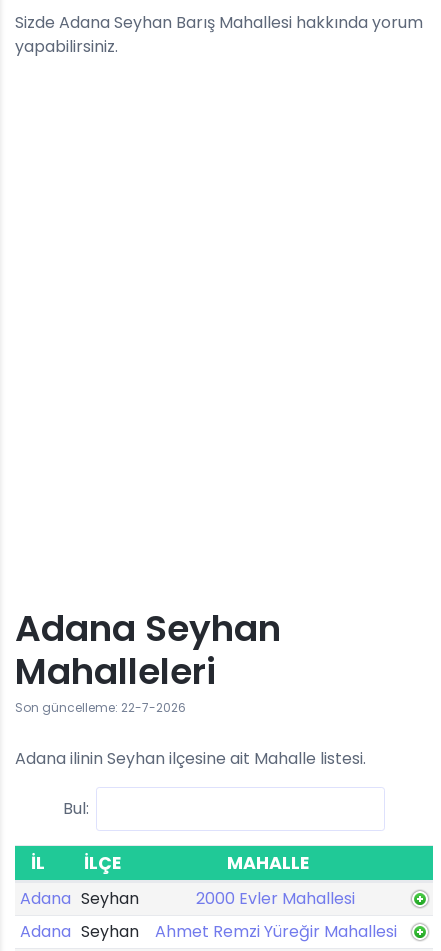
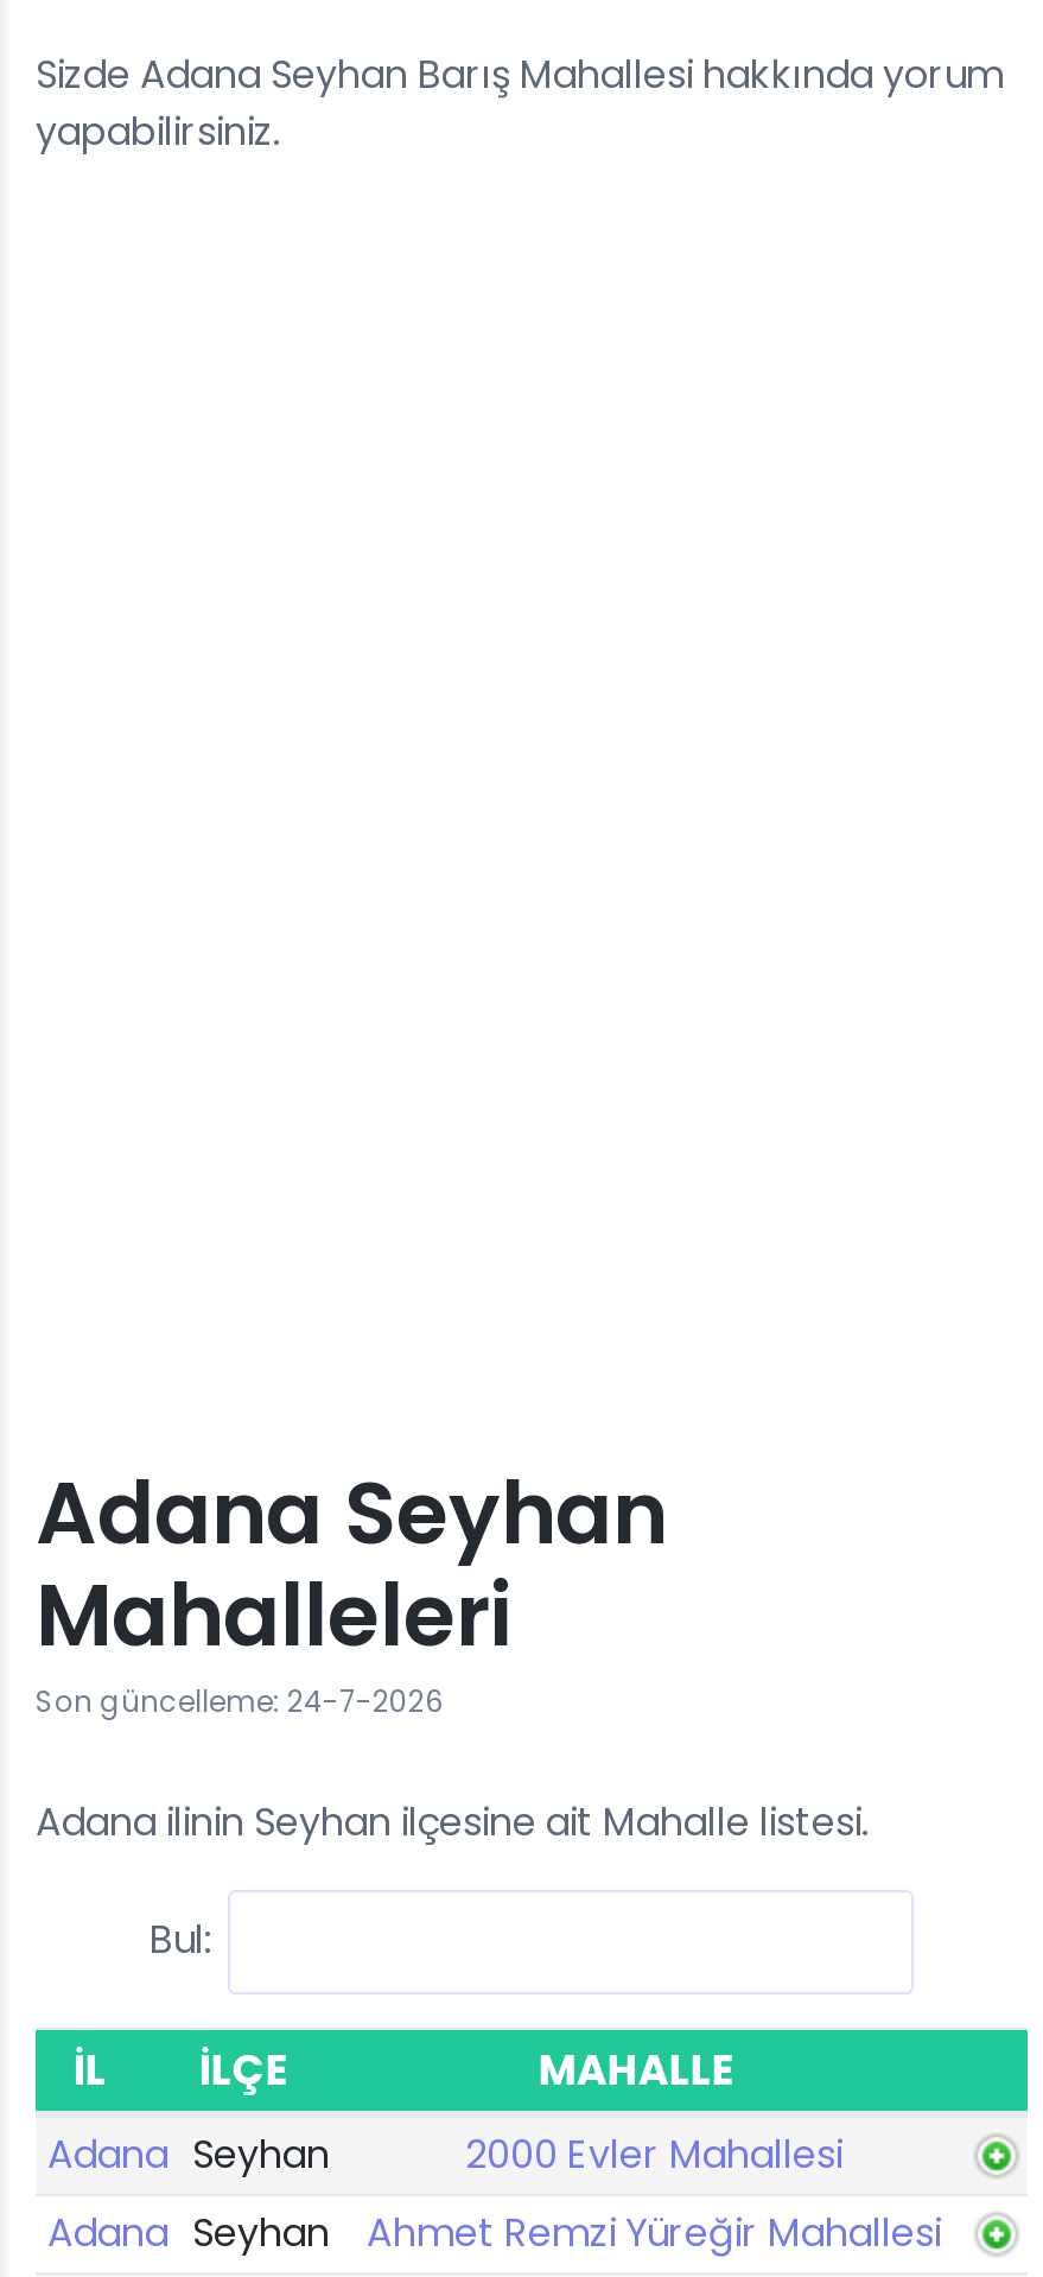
[15,699,186,716] Son güncelleme: 22-7-2026 -> [36,1681,444,1721] Son güncelleme: 24-7-2026

